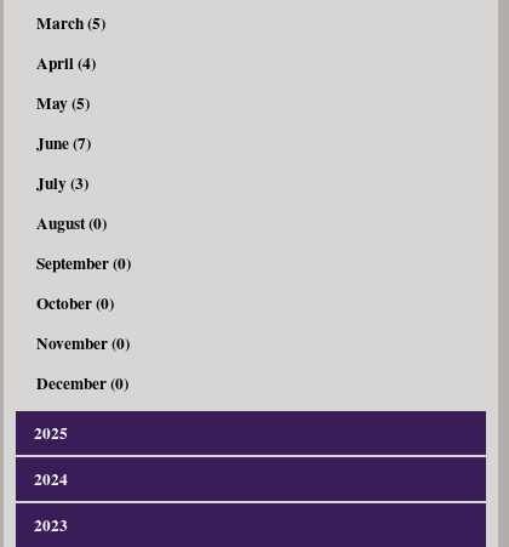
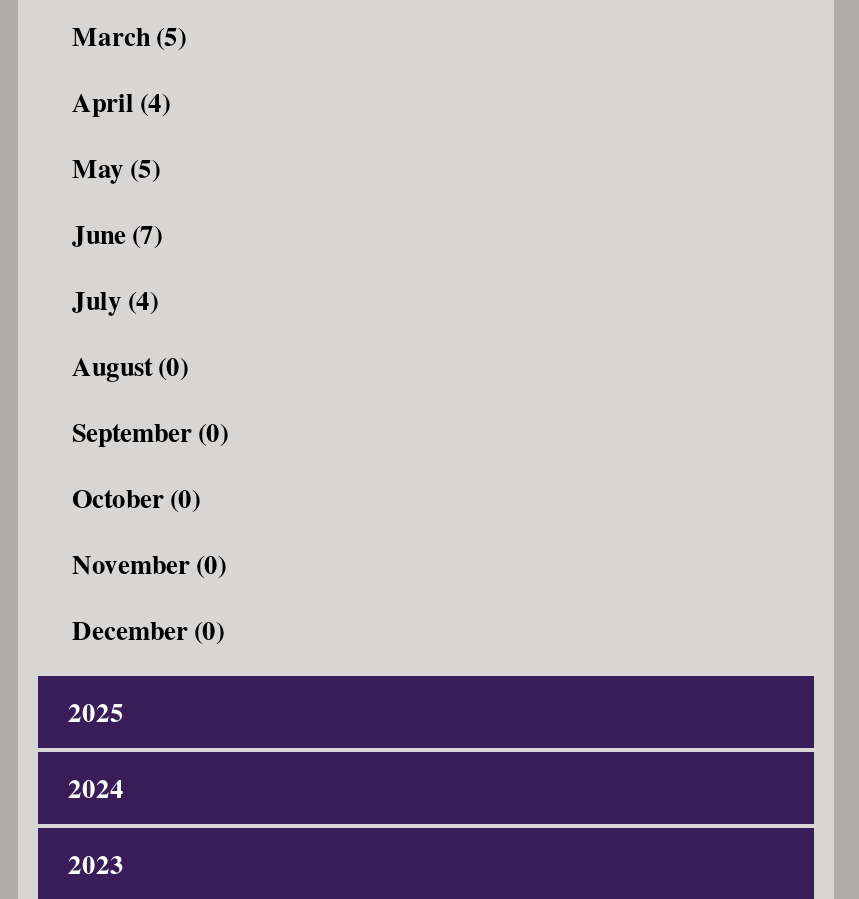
[36,171,88,195] July (3) -> [72,280,158,320] July (4)

